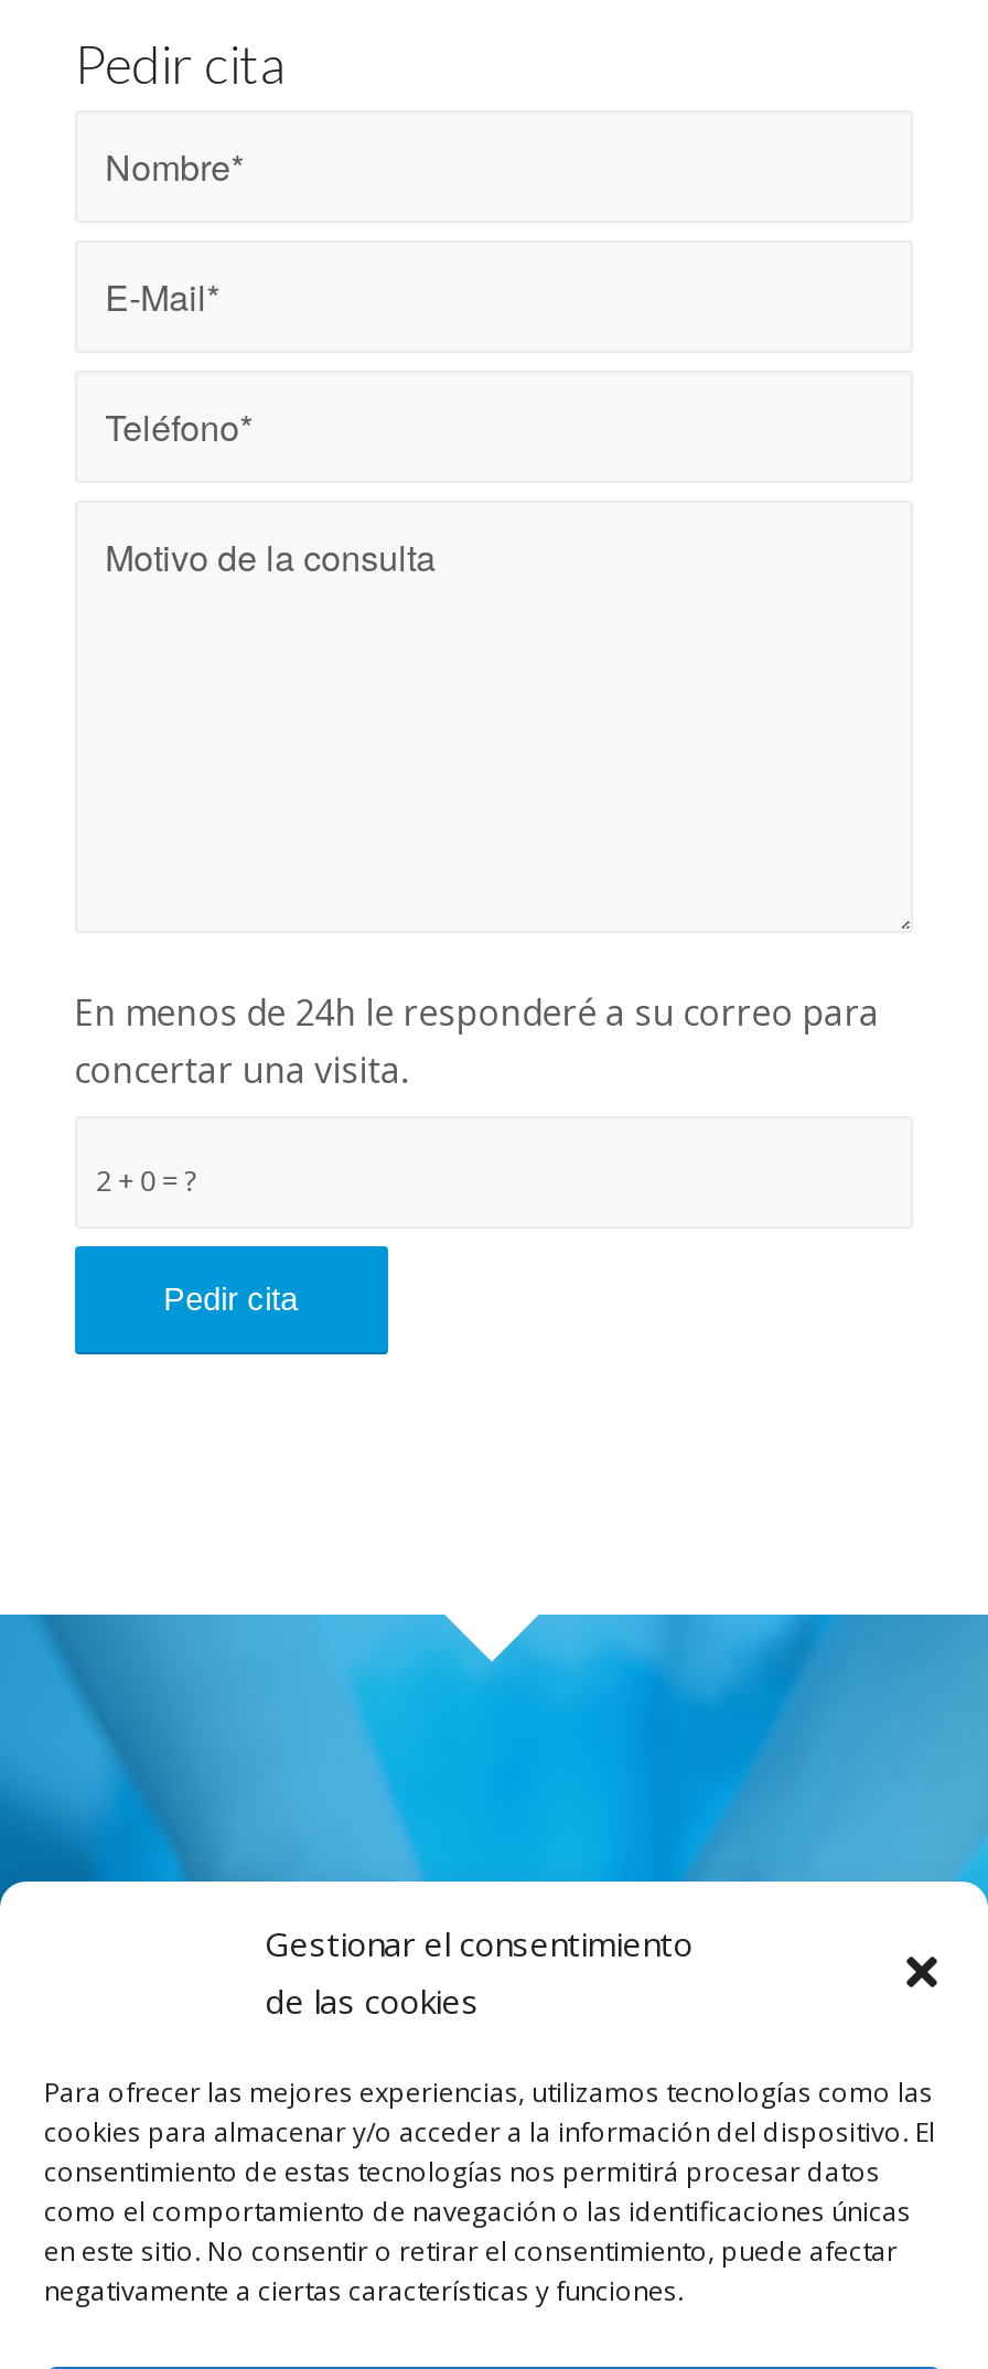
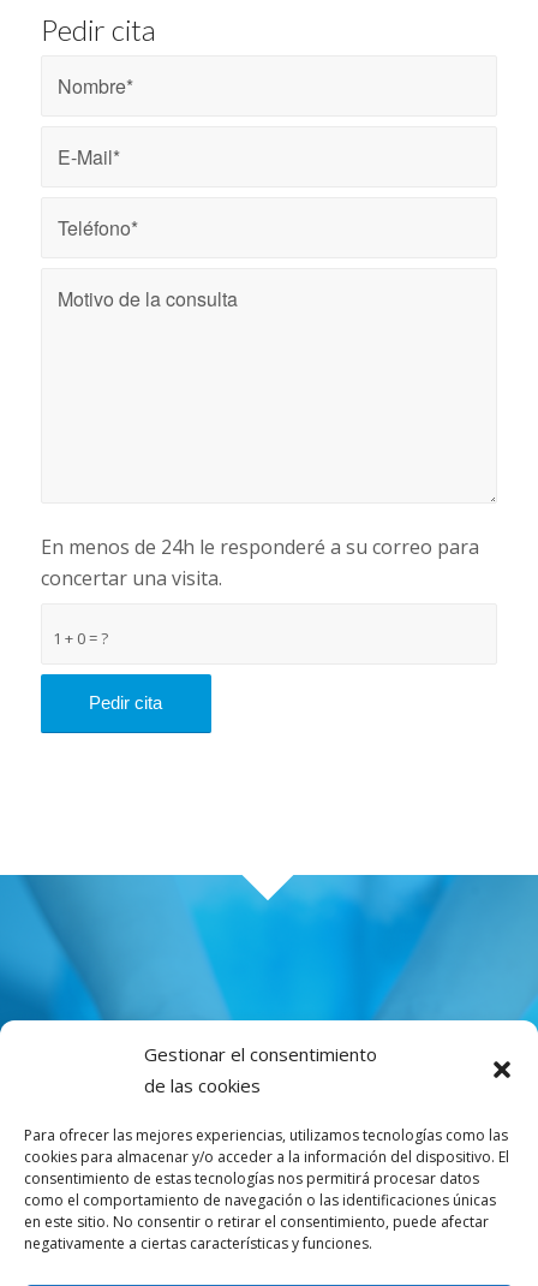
[96,1161,198,1200] 2 + 0 = ? -> [52,628,108,649] 1 + 0 = ?

